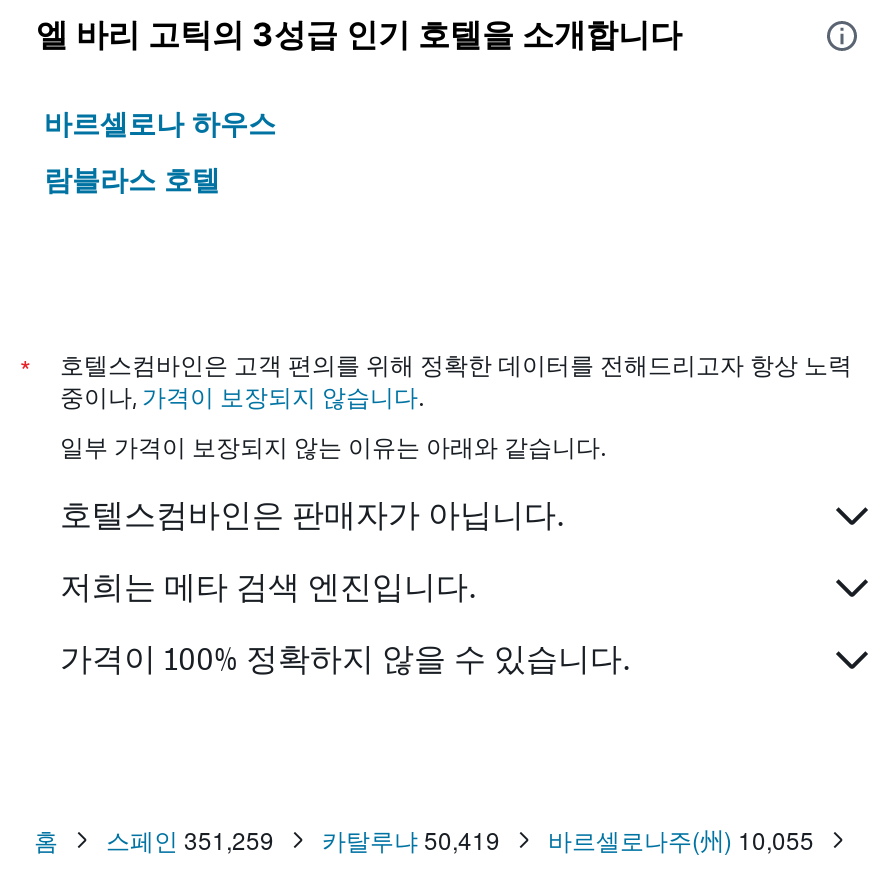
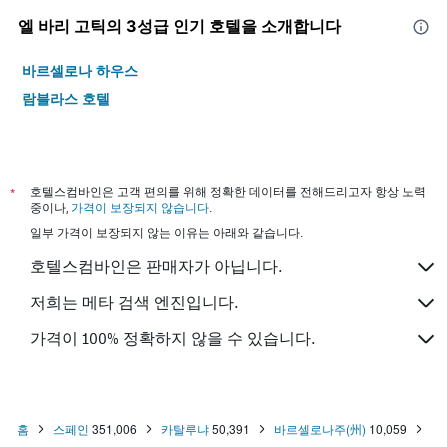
[106,822,274,856] 스페인 351,259 -> [53,420,137,437] 스페인 351,006
[322,822,500,856] 카탈루냐 50,419 -> [161,420,250,437] 카탈루냐 50,391
[548,822,814,856] 바르셀로나주(州) 10,055 -> [274,420,407,437] 바르셀로나주(州) 10,059

